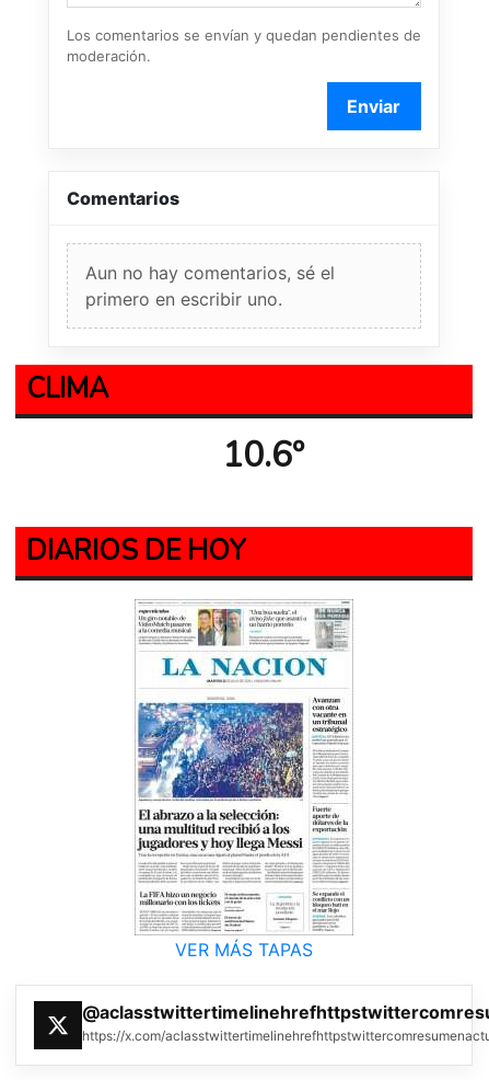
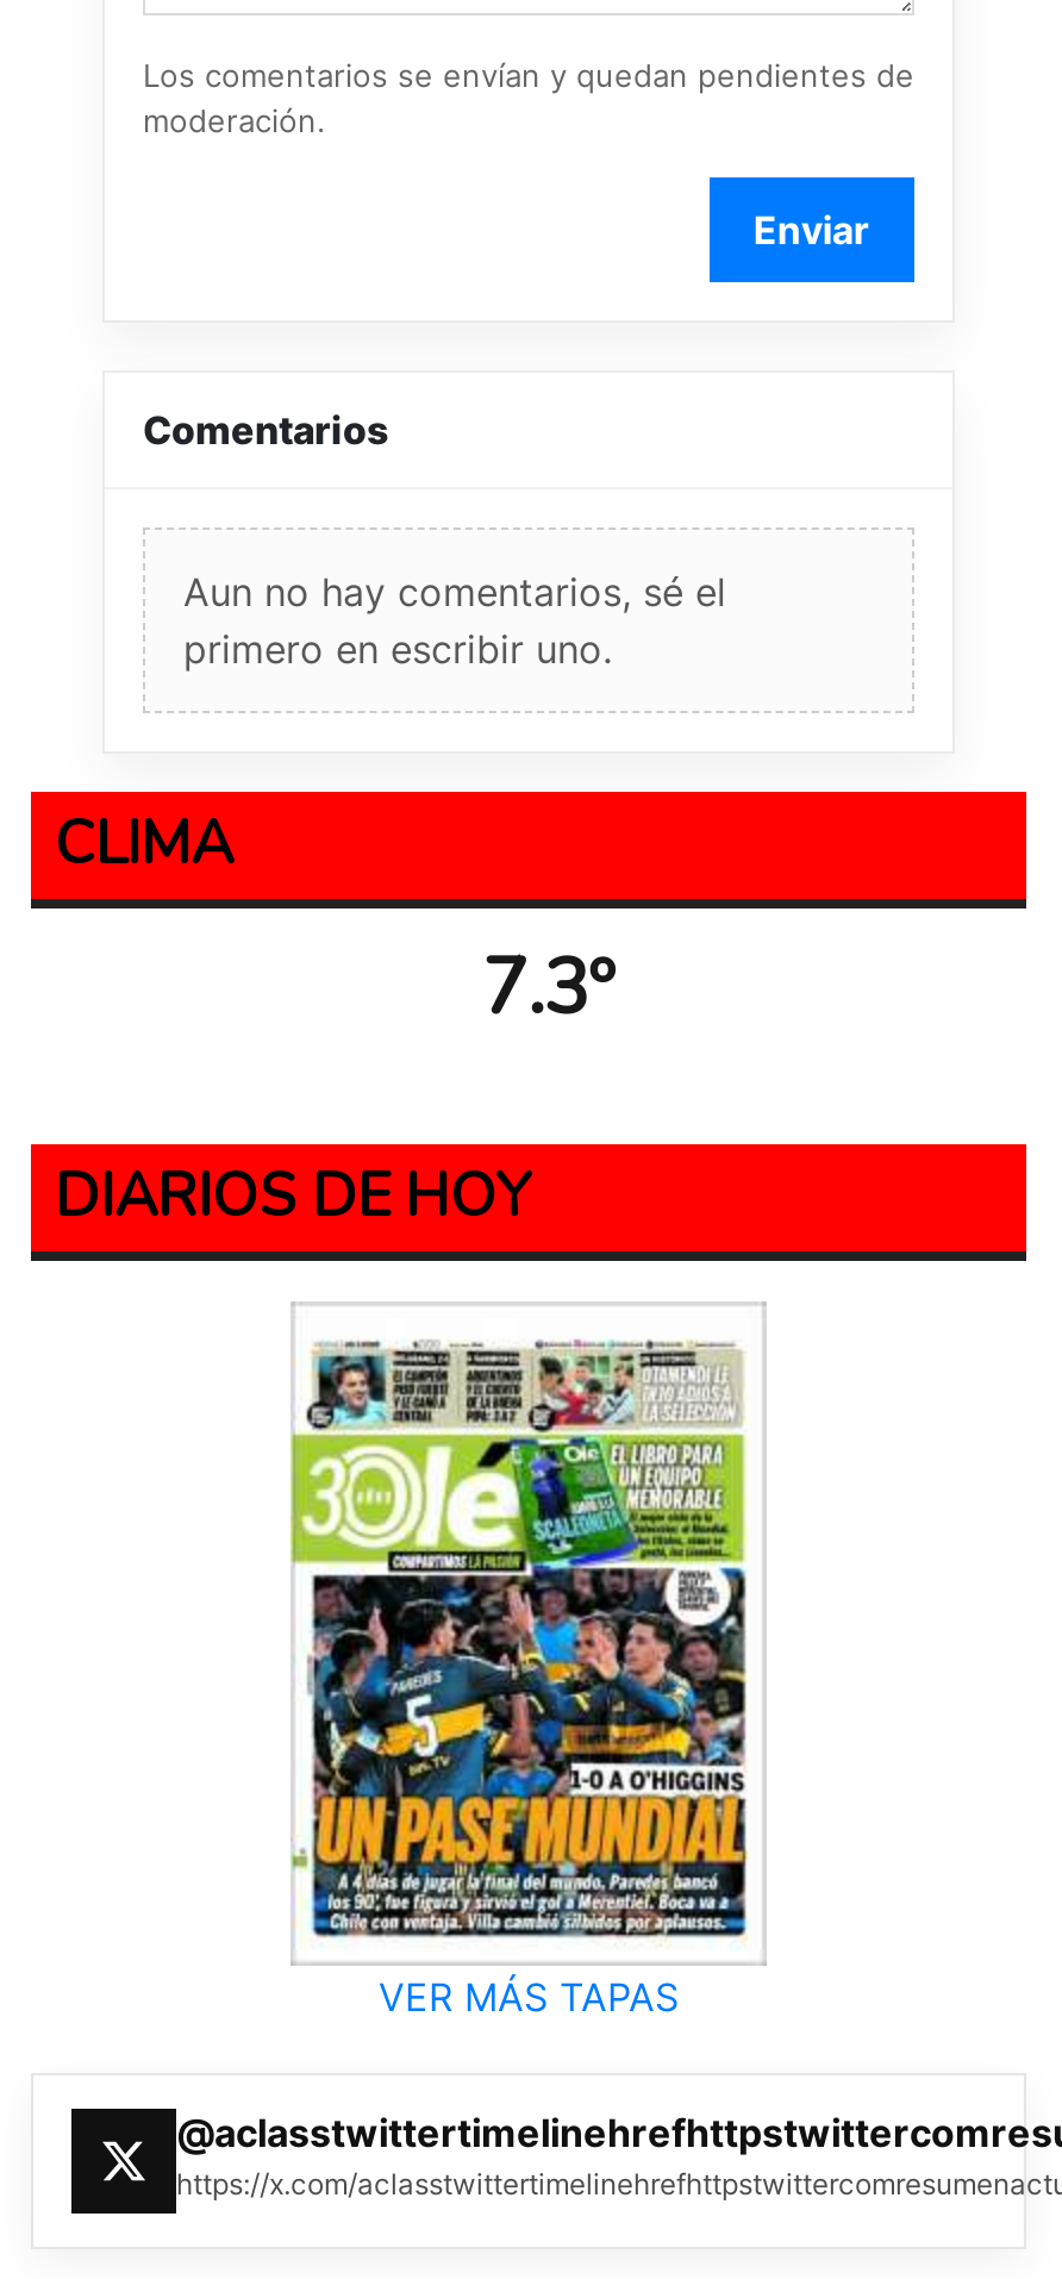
[222,431,304,478] 10.6º -> [482,936,615,1039] 7.3º
[136,601,350,932] [image] -> [291,1320,752,1956] [image]

